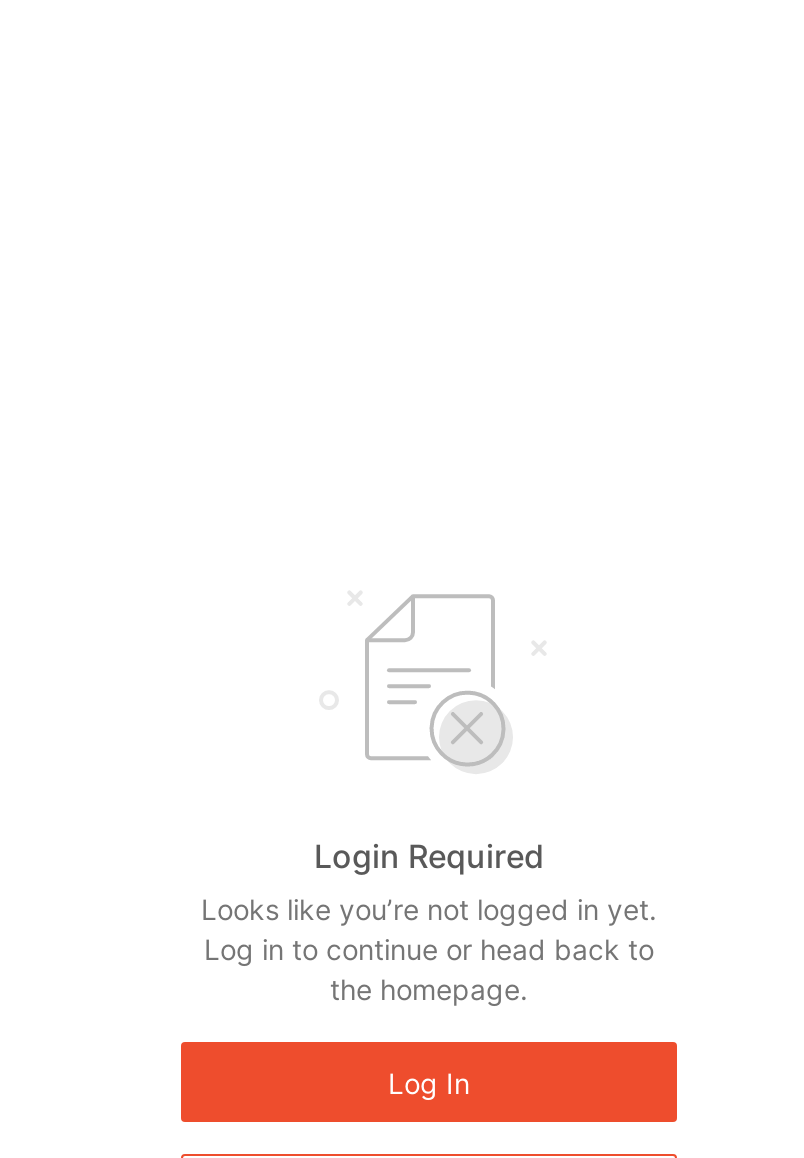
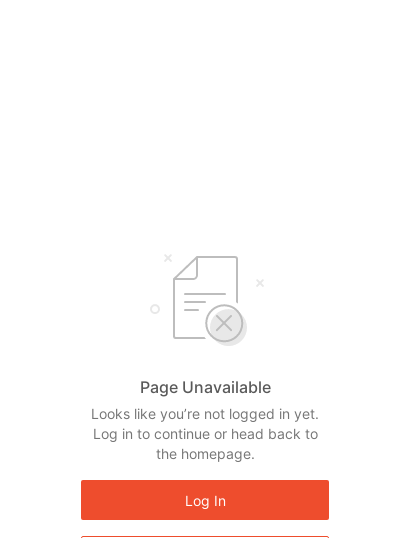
[314,836,544,876] Login Required -> [139,377,270,397] Page Unavailable

